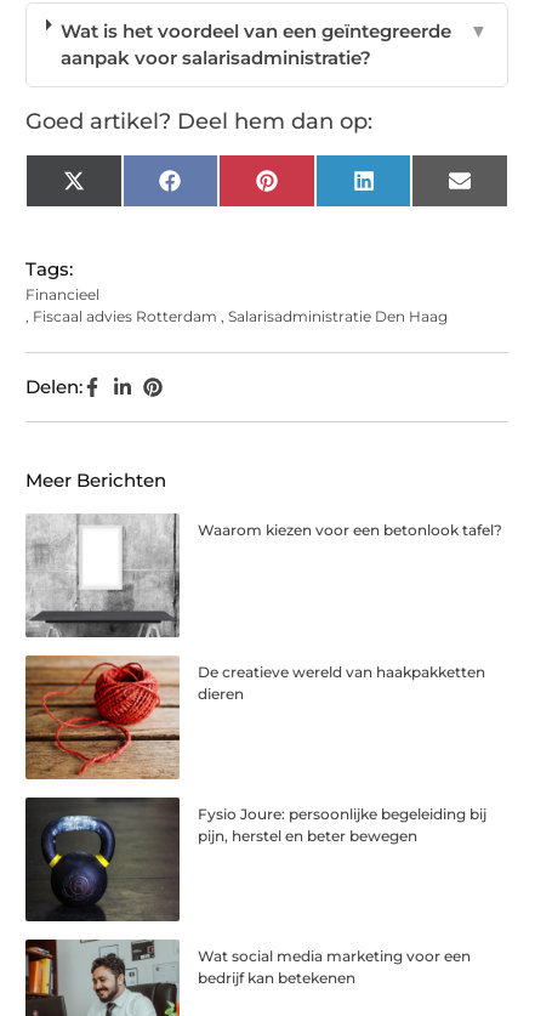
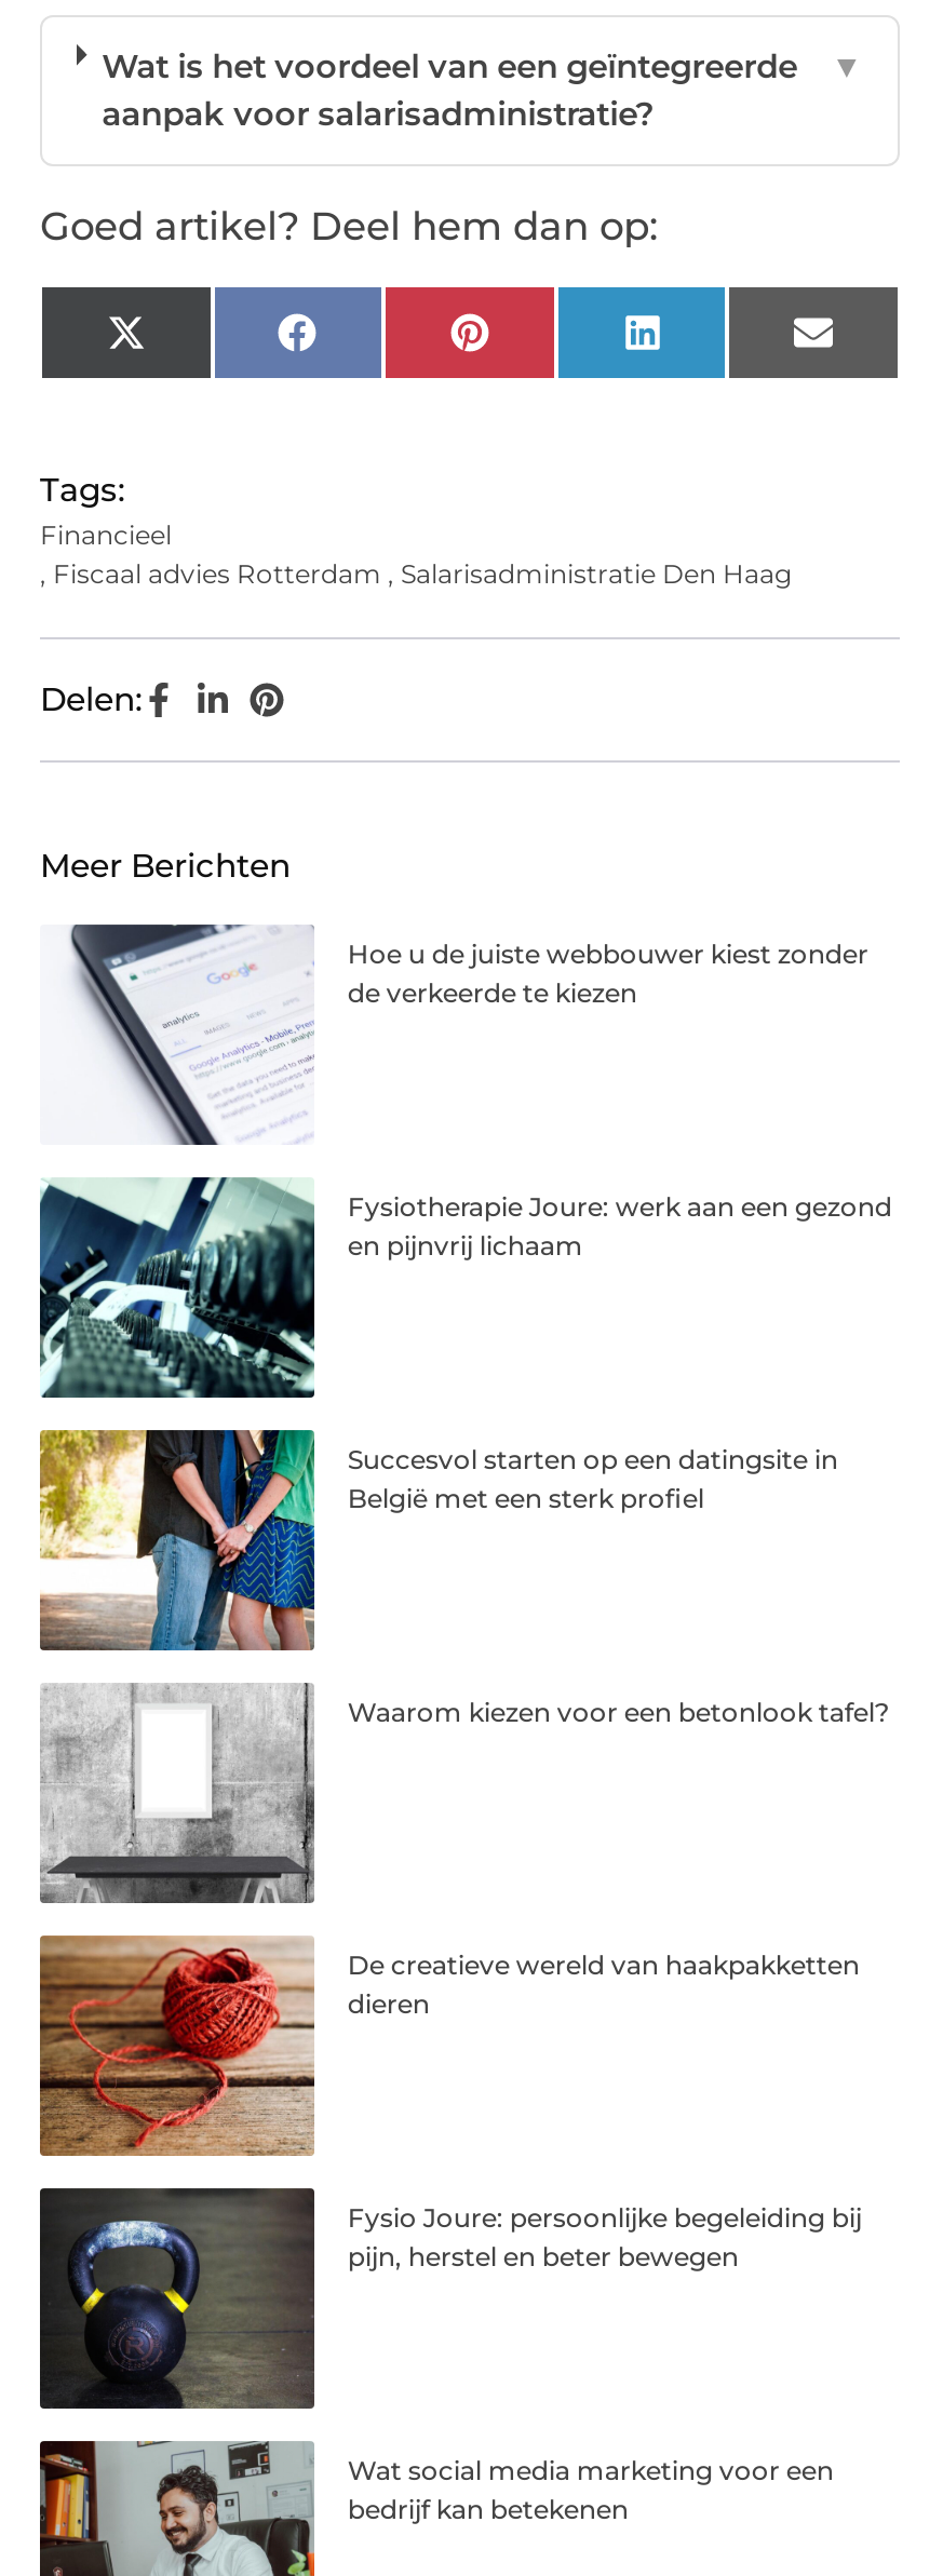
none -> [38,1175,892,1400] [image] | Fysiotherapie Joure: werk aan een gezond | en pijnvrij lichaam
none -> [38,1428,838,1653] [image] | Succesvol starten op een datingsite in | België met een sterk profiel
none -> [42,925,868,1147] [image] | Hoe u de juiste webbouwer kiest zonder | de verkeerde te kiezen

